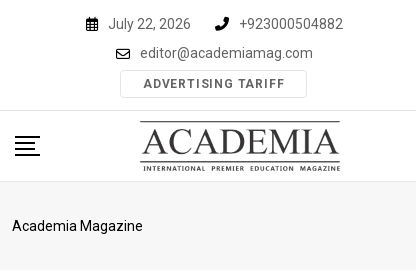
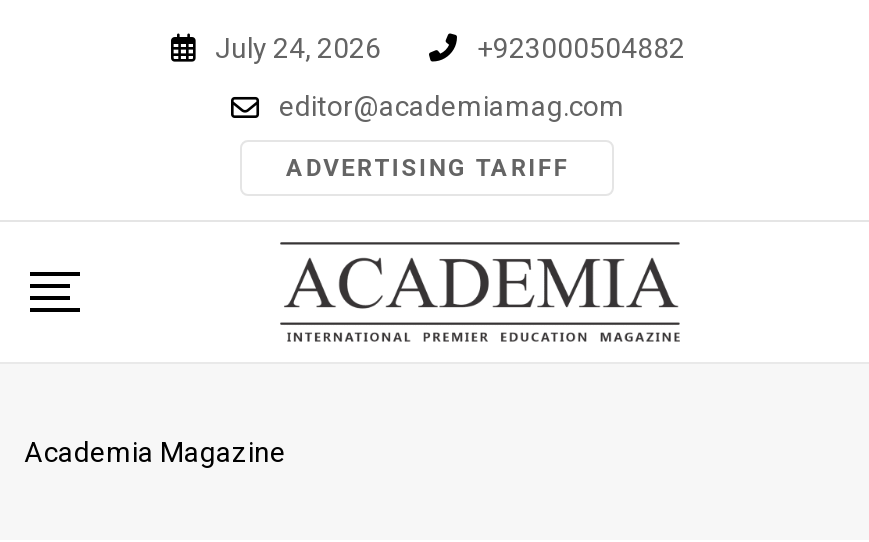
[107,15,190,31] July 22, 2026 -> [215,31,381,63] July 24, 2026

